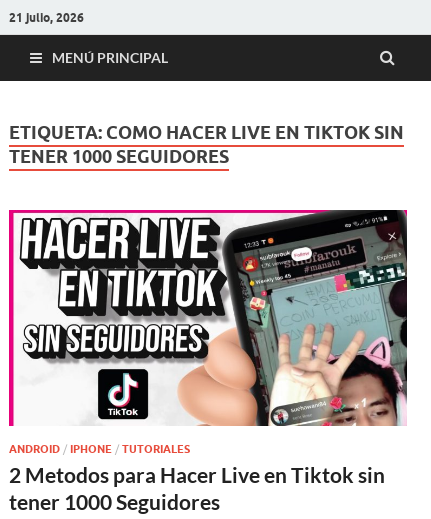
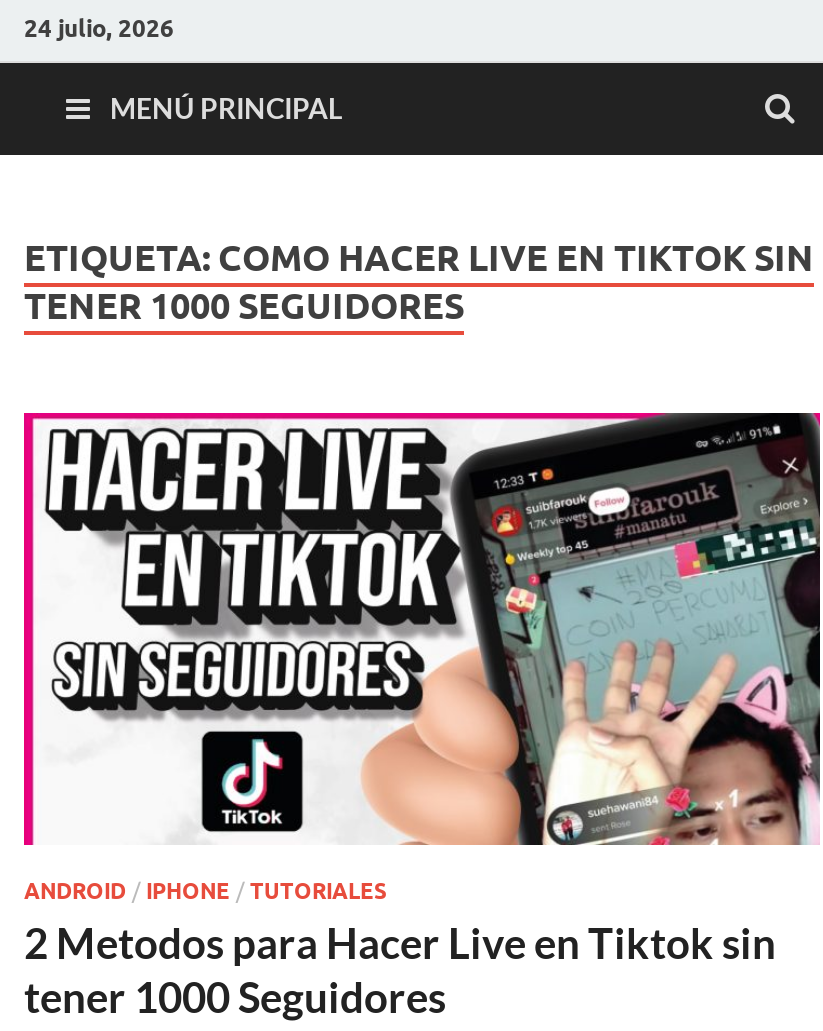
[9,9,84,24] 21 julio, 2026 -> [24,12,174,42] 24 julio, 2026

